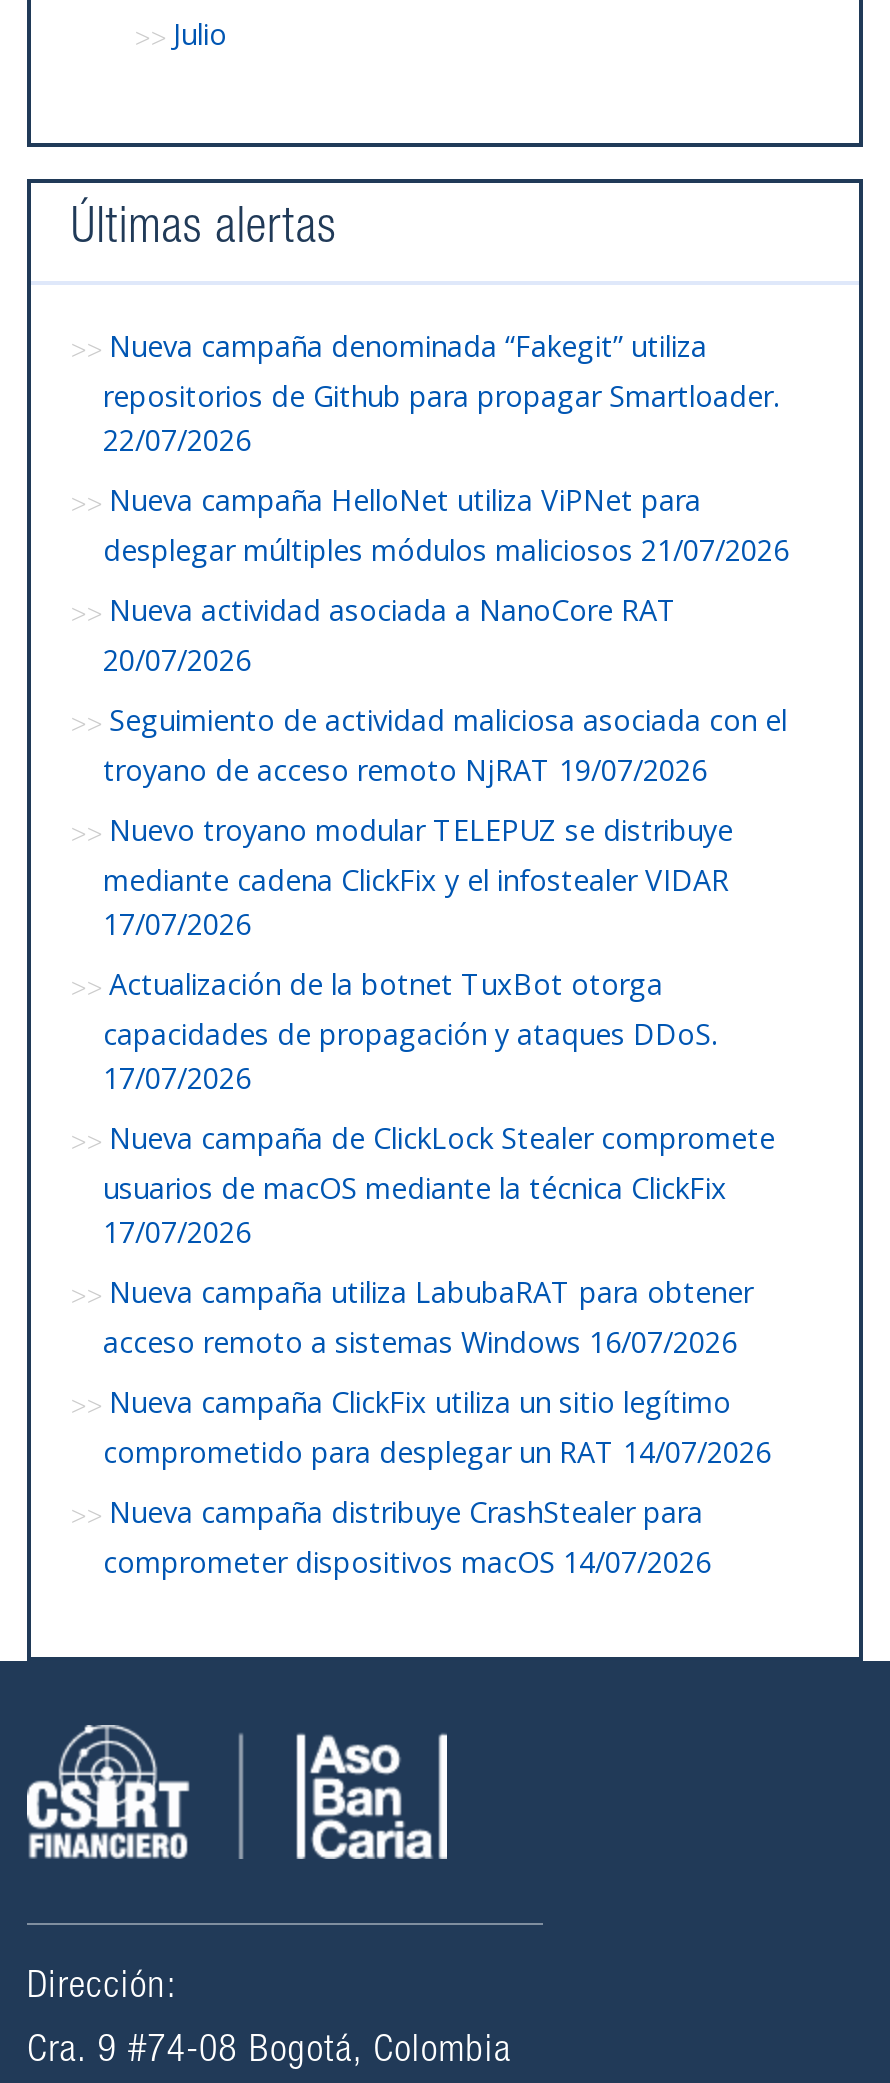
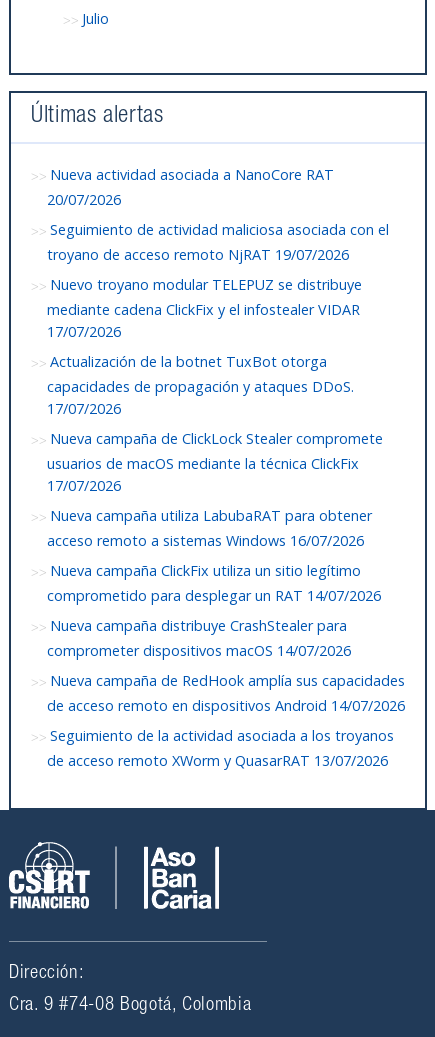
[103,327,789,569] Nueva campaña denominada “Fakegit” utiliza | repositorios de Github para propagar Smartloader. | 22/07/2026 | Nueva campaña HelloNet utiliza ViPNet para | desplegar múltiples módulos maliciosos 21/07/2026 -> none
moved [103,591,787,1581] -> [47,165,389,660]: Nueva actividad asociada a NanoCore RAT | 20/07/2026 | Seguimiento de actividad maliciosa asociada con el | ... | Nueva campaña distribuye CrashStealer para | comprometer dispositivos macOS 14/07/2026
none -> [47,671,405,770] Nueva campaña de RedHook amplía sus capacidades | de acceso remoto en dispositivos Android 14/07/2026 | Seguimiento de la actividad asociada a los troyanos | de acceso remoto XWorm y QuasarRAT 13/07/2026

